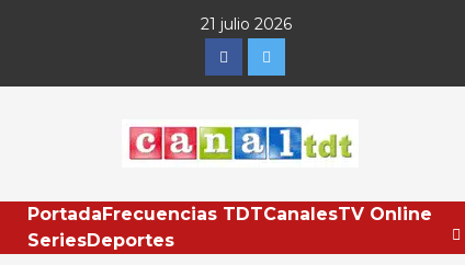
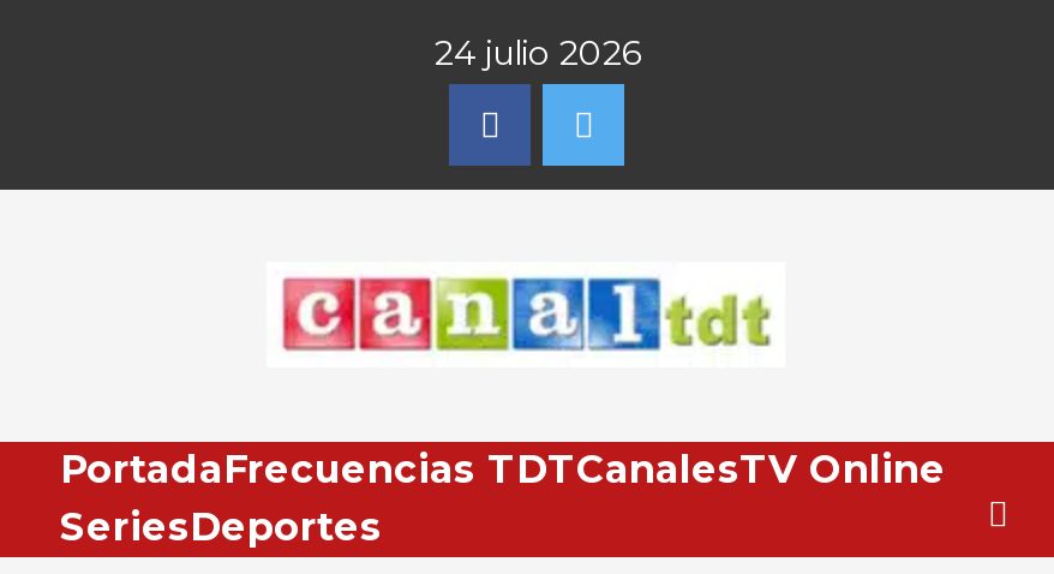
[200,14,291,34] 21 julio 2026 -> [435,31,641,74] 24 julio 2026

